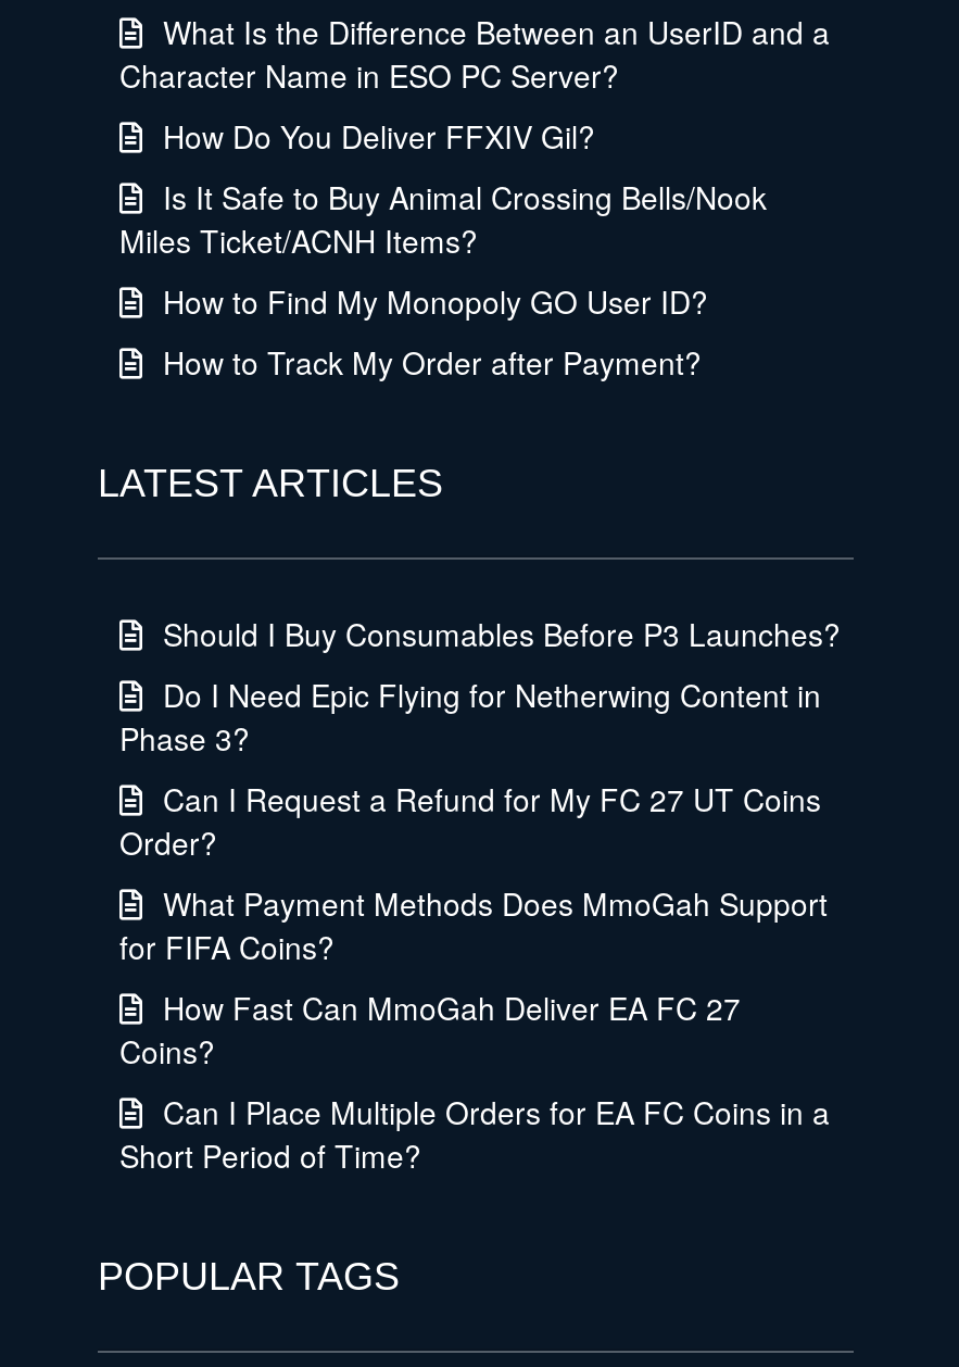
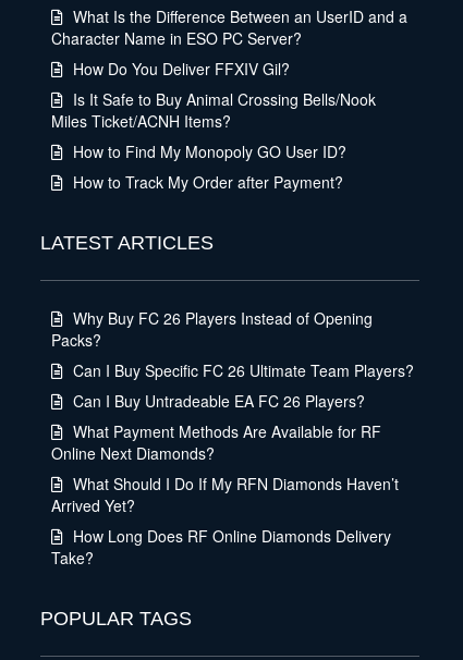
[119,612,841,1177] Should I Buy Consumables Before P3 Launches? | Do I Need Epic Flying for Netherwing Content in | Phase 3? | Can I Request a Refund for My FC 27 UT Coins | Order? | What Payment Methods Does MmoGah Support | for FIFA Coins? | How Fast Can MmoGah Deliver EA FC 27 | Coins? | Can I Place Multiple Orders for EA FC Coins in a | Short Period of Time? -> [51,307,414,569] Why Buy FC 26 Players Instead of Opening | Packs? | Can I Buy Specific FC 26 Ultimate Team Players? | Can I Buy Untradeable EA FC 26 Players? | What Payment Methods Are Available for RF | Online Next Diamonds? | What Should I Do If My RFN Diamonds Haven’t | Arrived Yet? | How Long Does RF Online Diamonds Delivery | Take?

